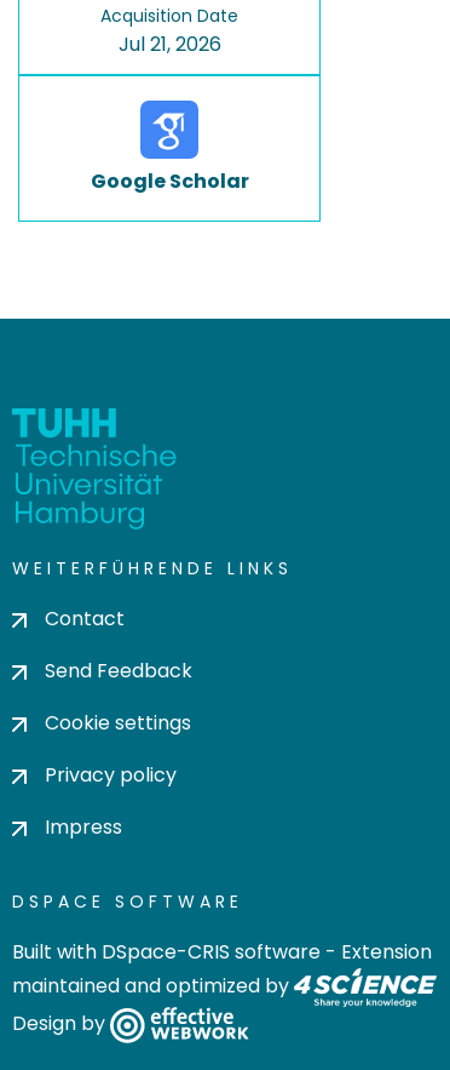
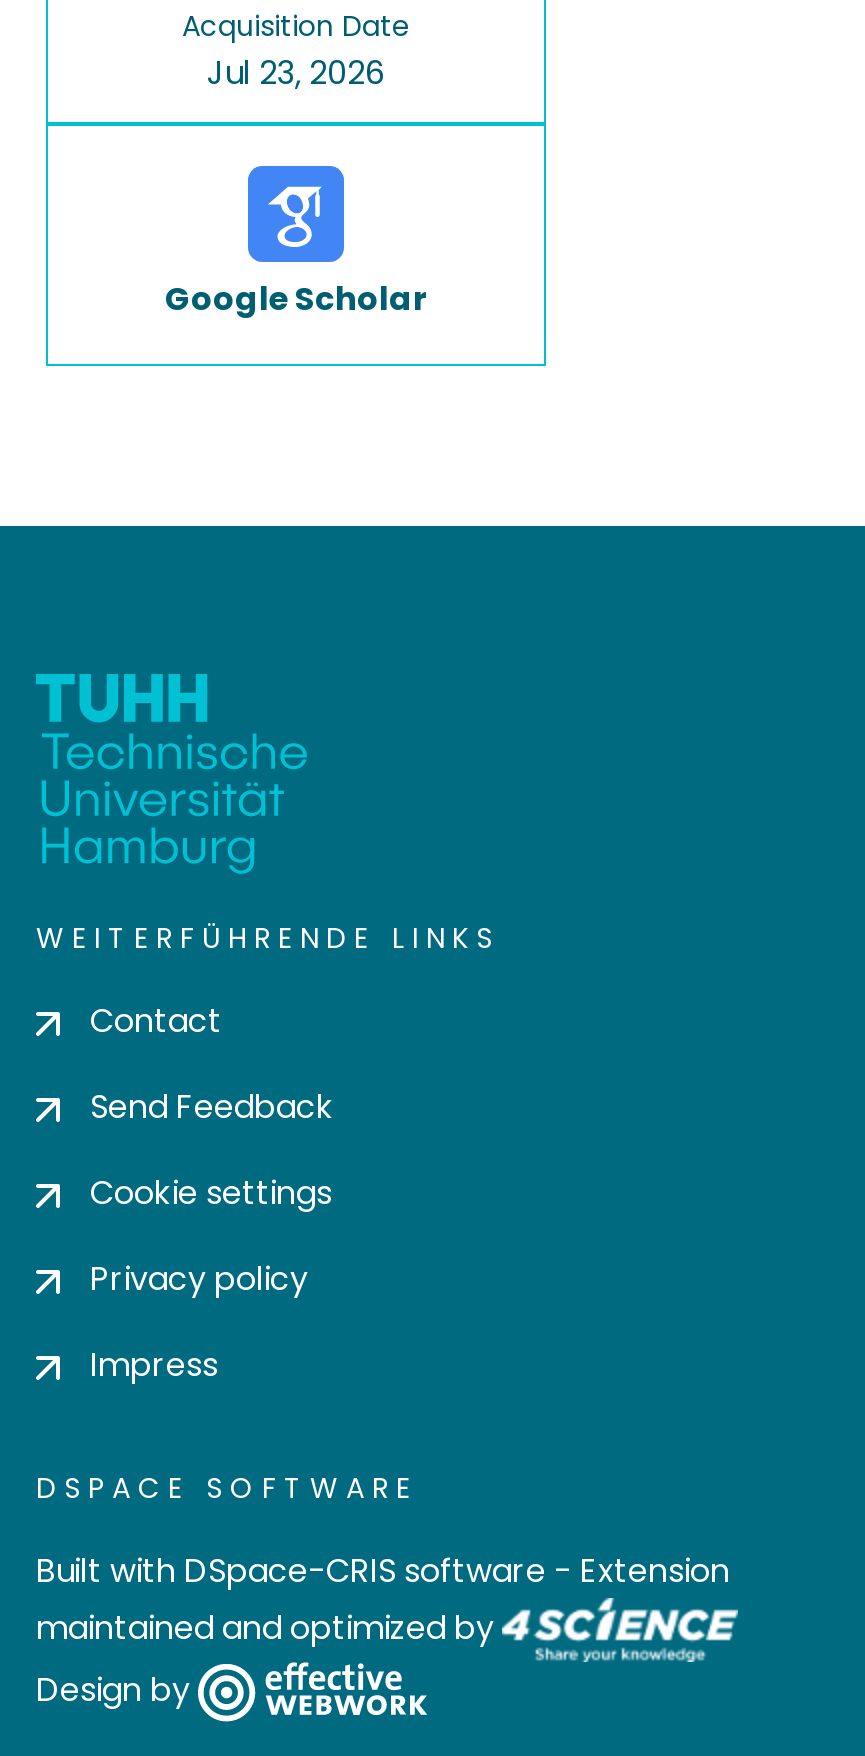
[118,30,221,58] Jul 21, 2026 -> [207,50,385,96] Jul 23, 2026

